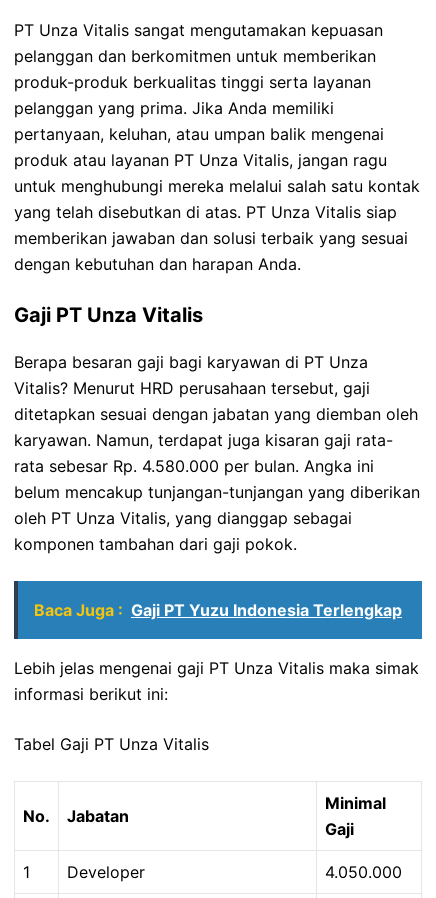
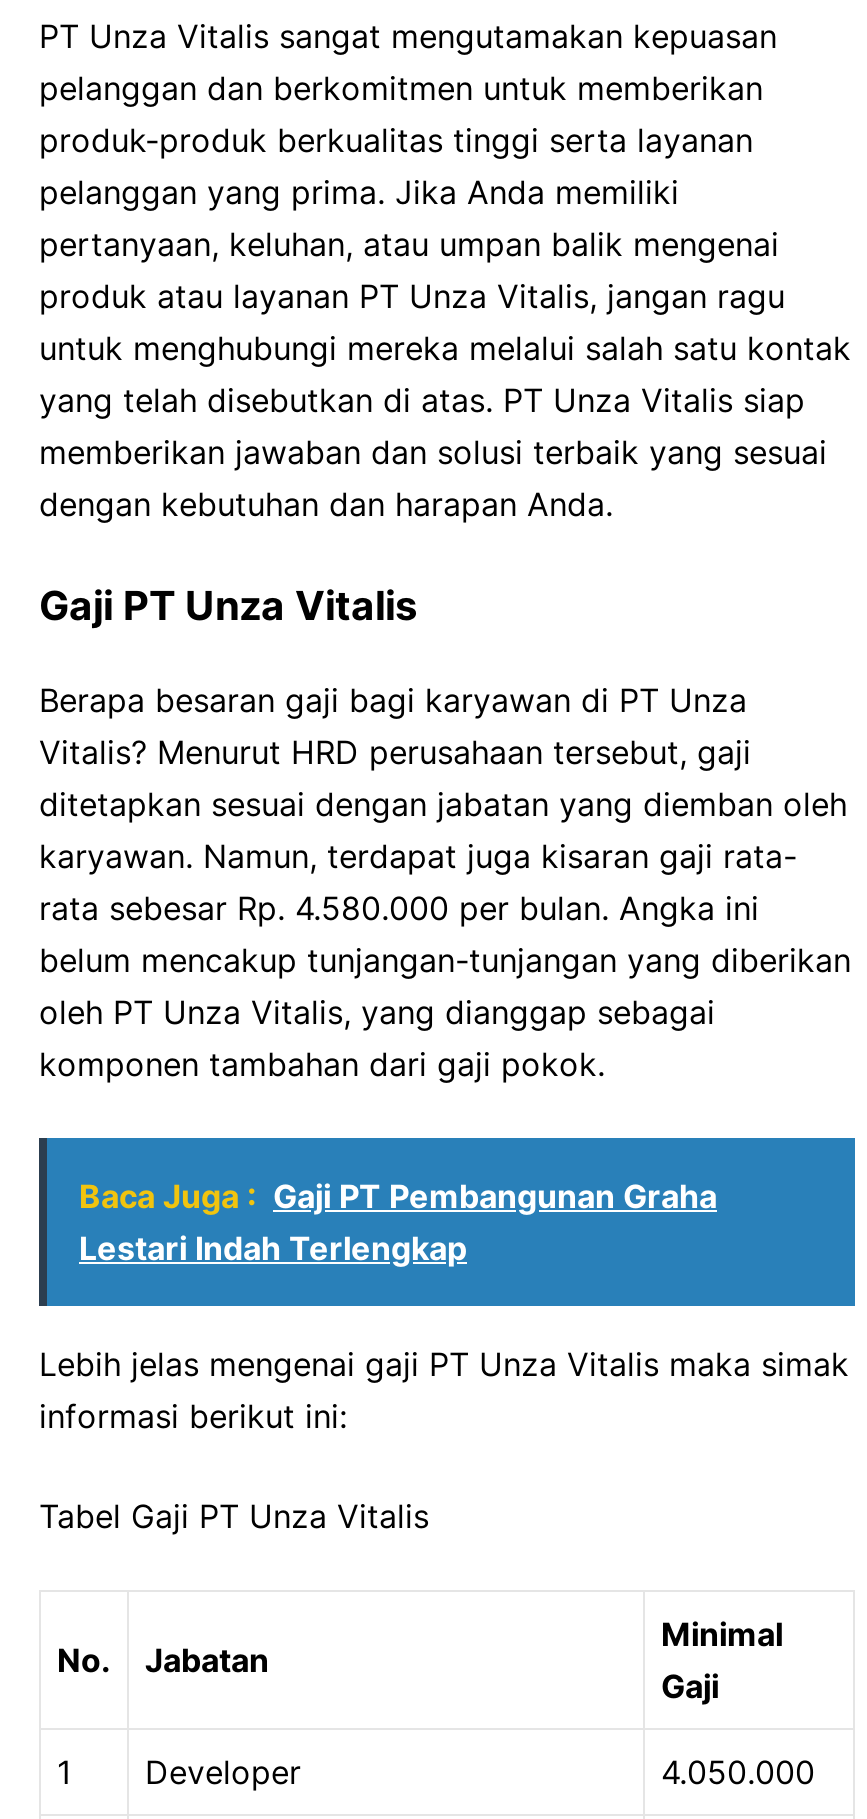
[34,600,402,620] Baca Juga : Gaji PT Yuzu Indonesia Terlengkap -> [79,1176,717,1268] Baca Juga : Gaji PT Pembangunan Graha | Lestari Indah Terlengkap

